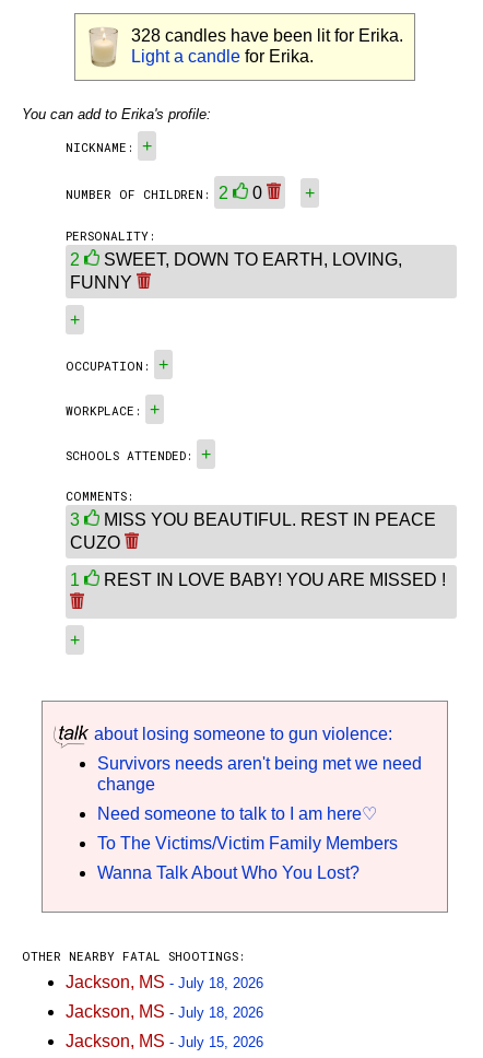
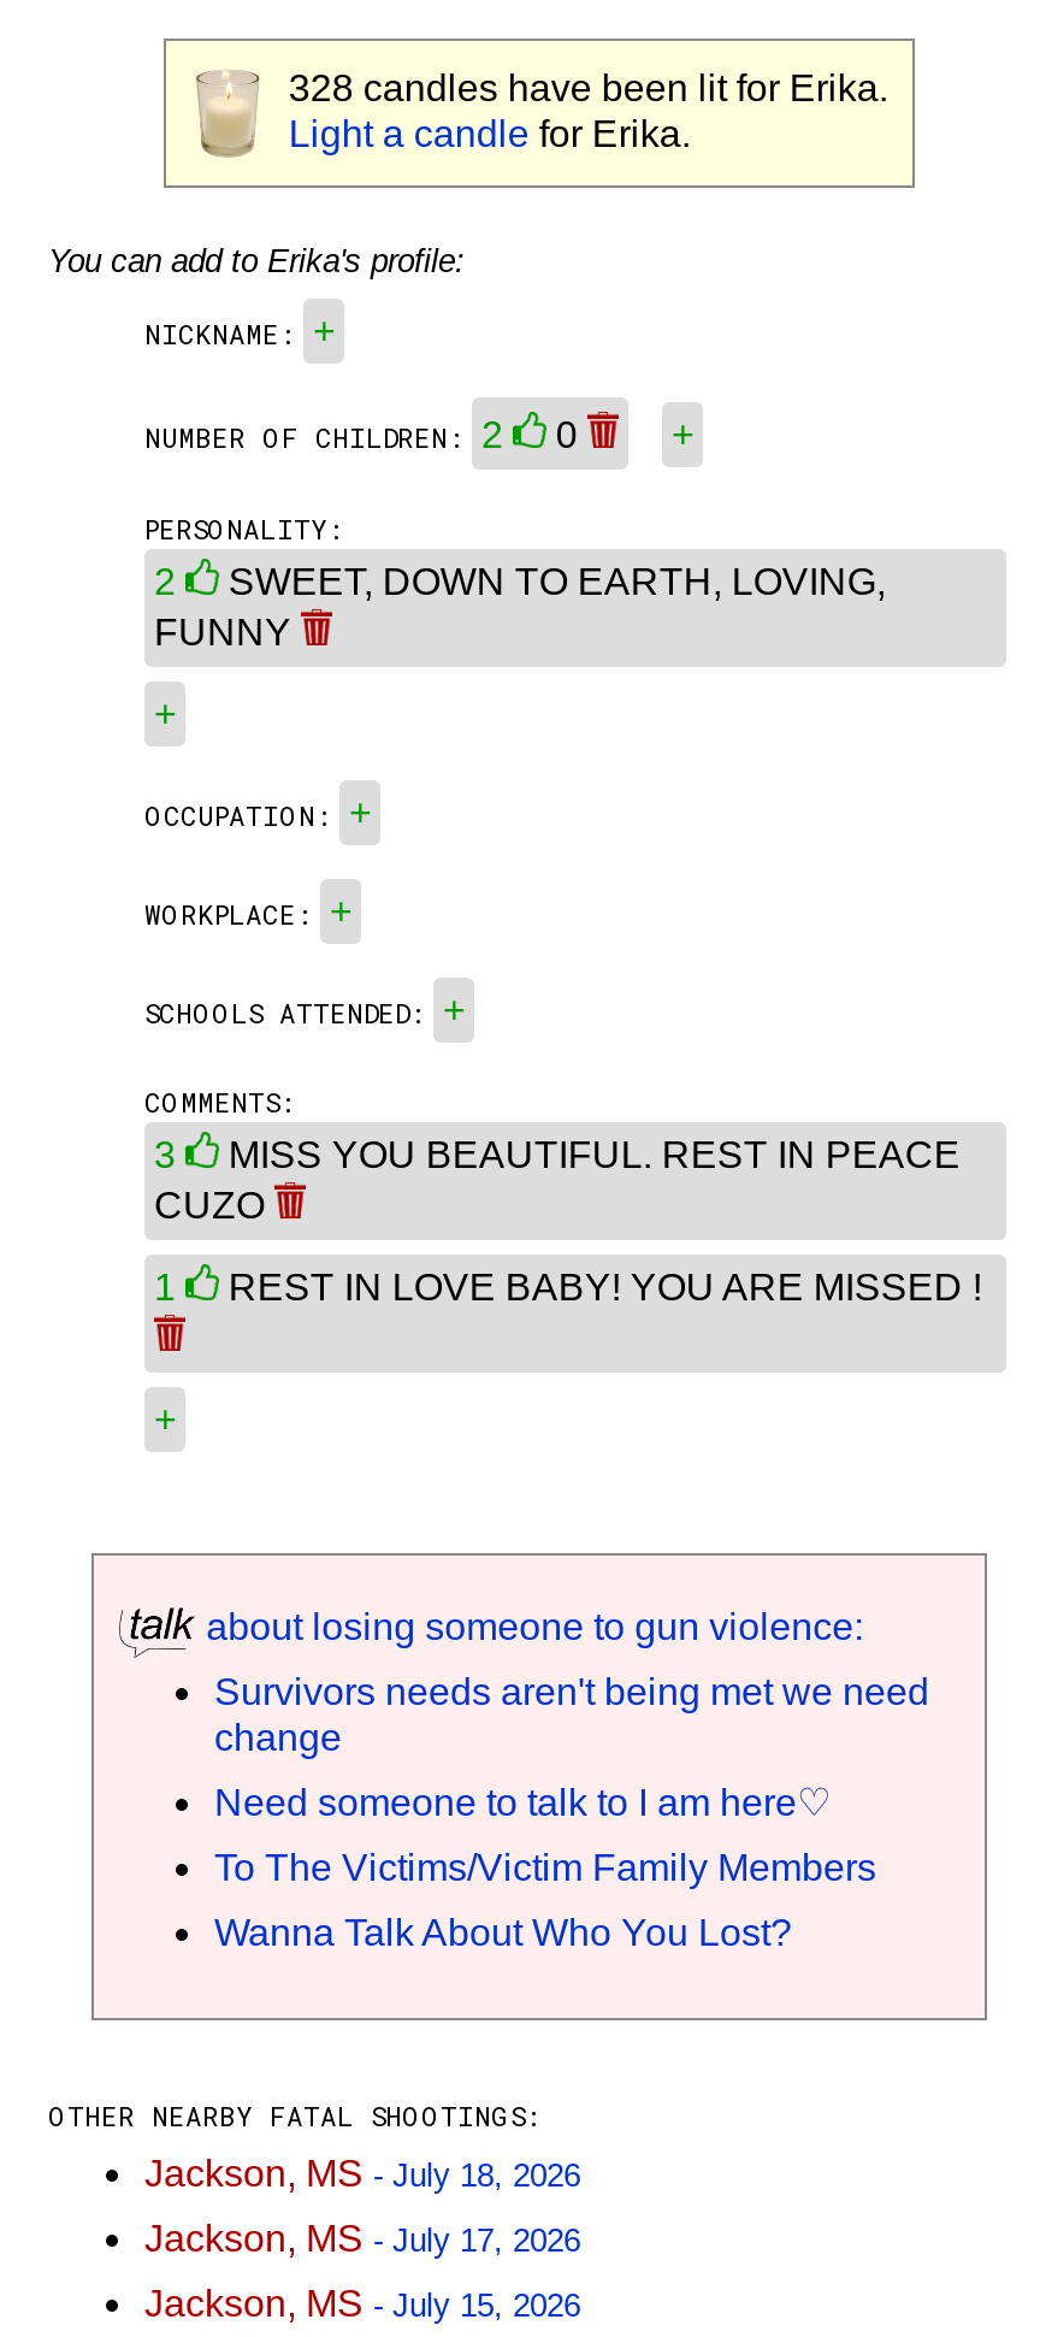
[66,1002,263,1020] Jackson, MS - July 18, 2026 -> [144,2217,580,2258] Jackson, MS - July 17, 2026

